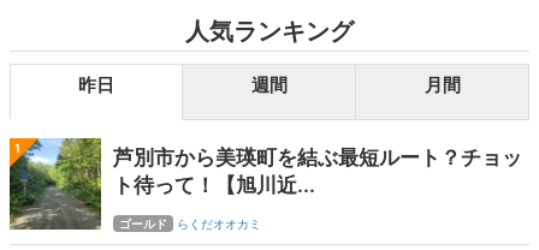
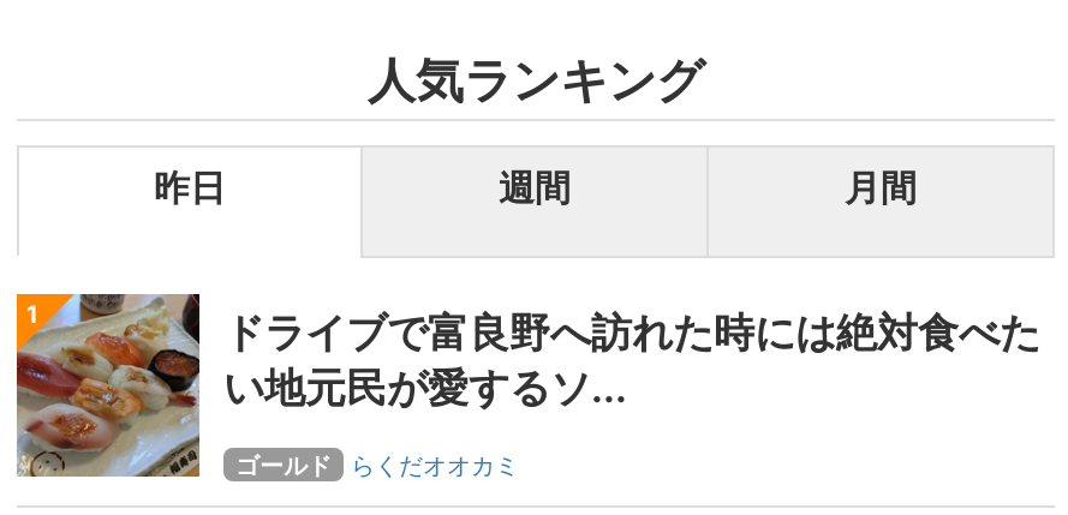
[8,137,522,231] [image] | 芦別市から美瑛町を結ぶ最短ルート？チョッ | ト待って！【旭川近... -> [14,291,1040,478] [image] | ドライブで富良野へ訪れた時には絶対食べた | い地元民が愛するソ...

